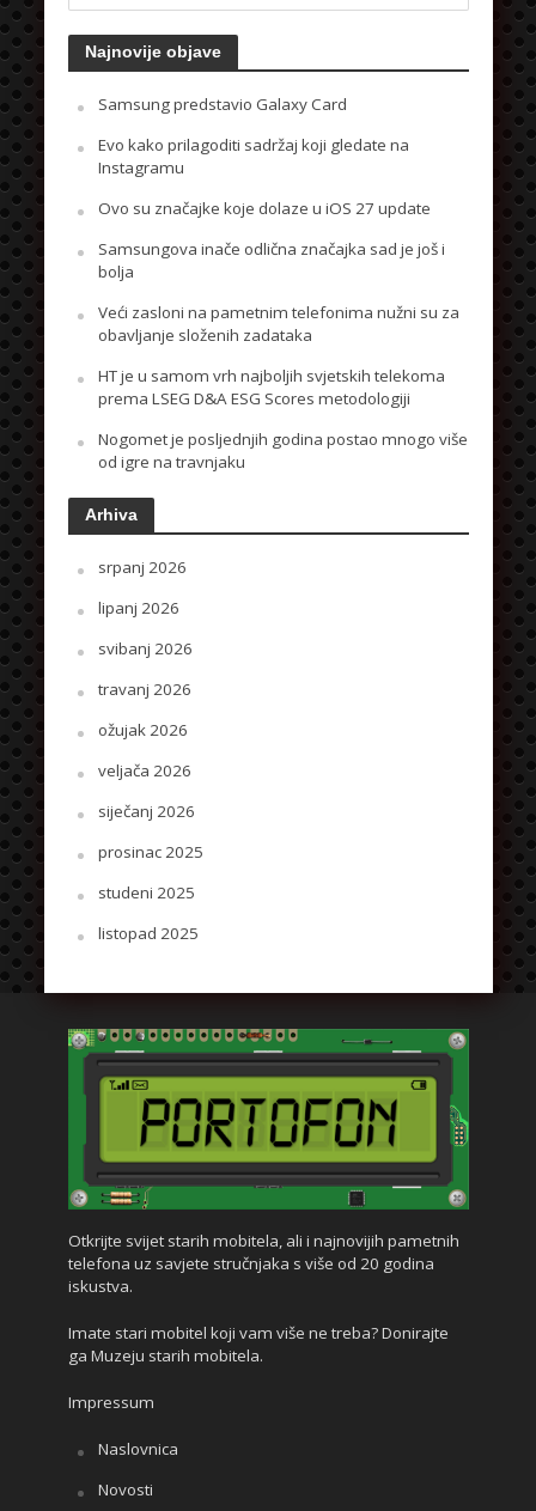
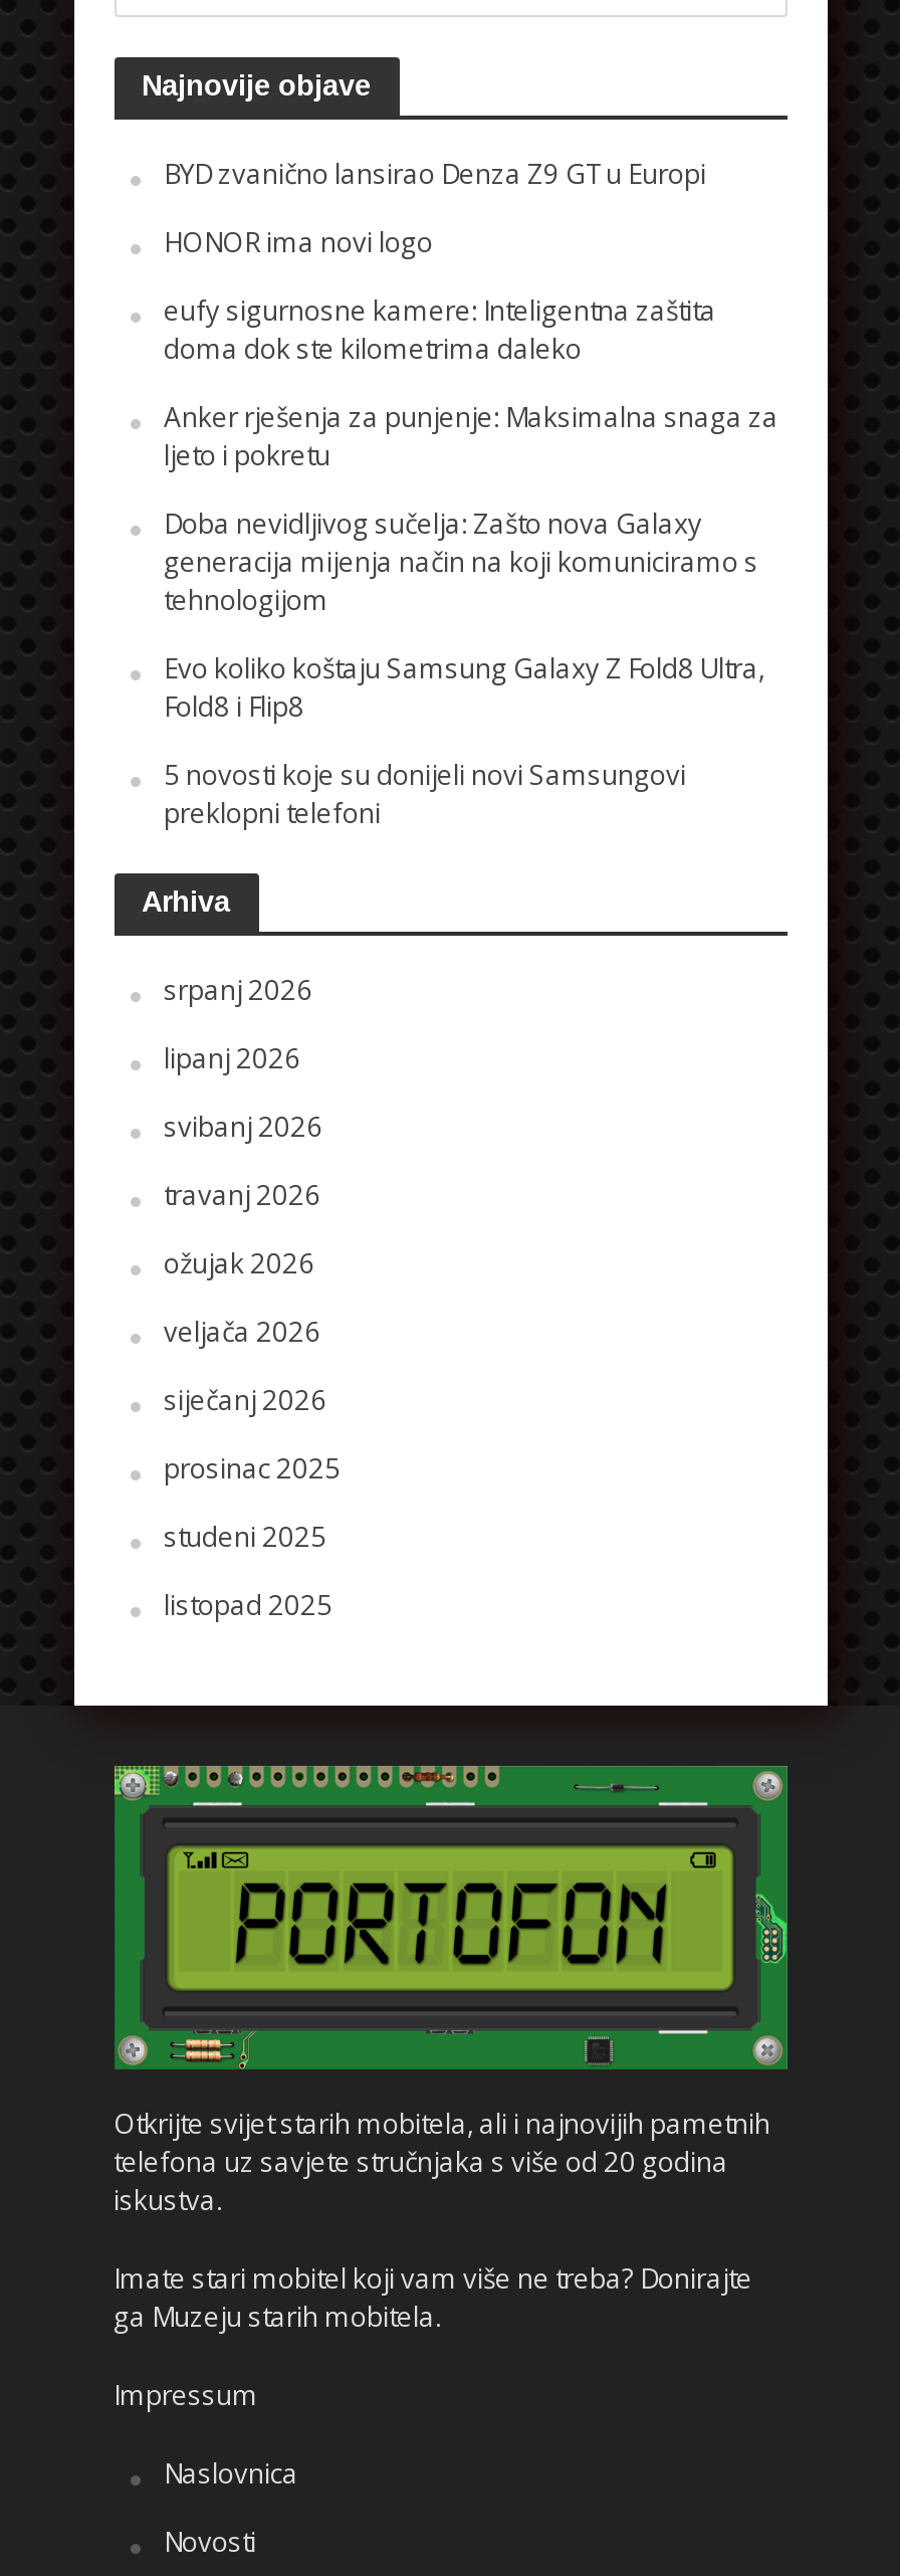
[98,93,346,115] Samsung predstavio Galaxy Card -> [164,157,706,193] BYD zvanično lansirao Denza Z9 GT u Europi
[98,134,409,178] Evo kako prilagoditi sadržaj koji gledate na | Instagramu -> [164,225,433,261] HONOR ima novi logo
[98,197,430,219] Ovo su značajke koje dolaze u iOS 27 update -> [164,293,716,368] eufy sigurnosne kamere: Inteligentna zaštita | doma dok ste kilometrima daleko
[98,238,444,282] Samsungova inače odlična značajka sad je još i | bolja -> [164,400,778,474] Anker rješenja za punjenje: Maksimalna snaga za | ljeto i pokretu
[98,301,459,346] Veći zasloni na pametnim telefonima nužni su za | obavljanje složenih zadataka -> [164,507,758,619] Doba nevidljivog sučelja: Zašto nova Galaxy | generacija mijenja način na koji komuniciramo s | tehnologijom
[98,365,444,409] HT je u samom vrh najboljih svjetskih telekoma | prema LSEG D&A ESG Scores metodologiji -> [164,651,764,726] Evo koliko koštaju Samsung Galaxy Z Fold8 Ultra, | Fold8 i Flip8
[98,428,467,473] Nogomet je posljednjih godina postao mnogo više | od igre na travnjaku -> [164,758,686,832] 5 novosti koje su donijeli novi Samsungovi | preklopni telefoni

